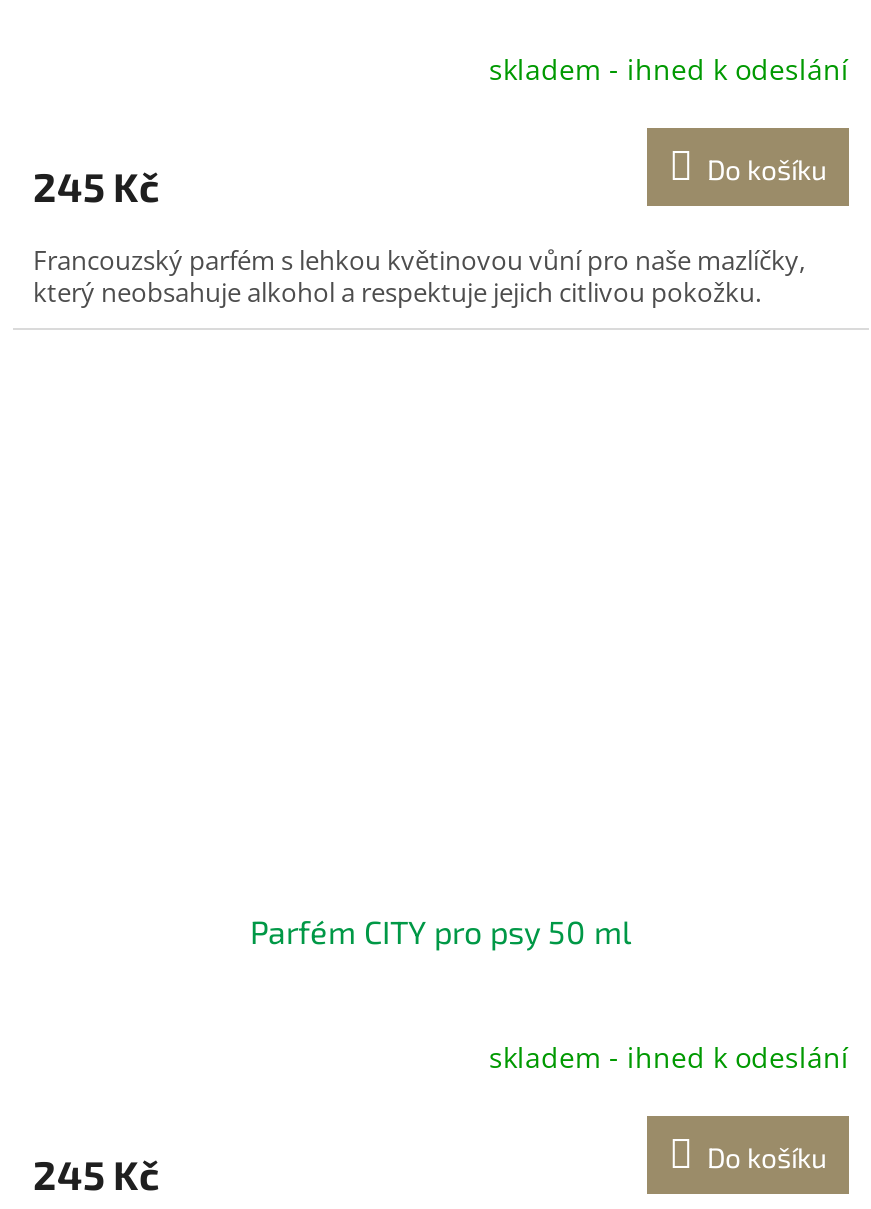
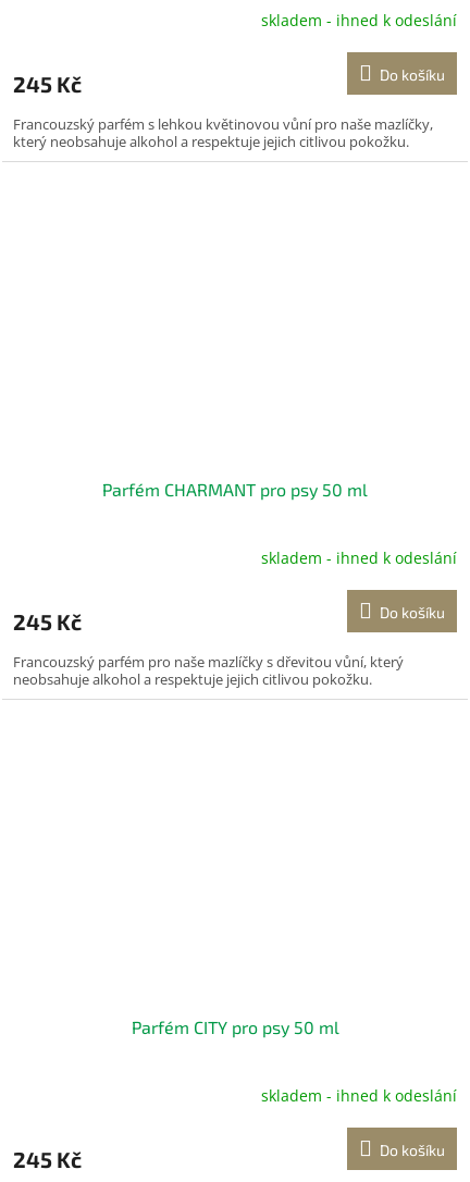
none -> [13,479,457,689] Parfém CHARMANT pro psy 50 ml | skladem - ihned k odeslání | 245 Kč | Do košíku | Francouzský parfém pro naše mazlíčky s dřevitou vůní, který | neobsahuje alkohol a respektuje jejich citlivou pokožku.

